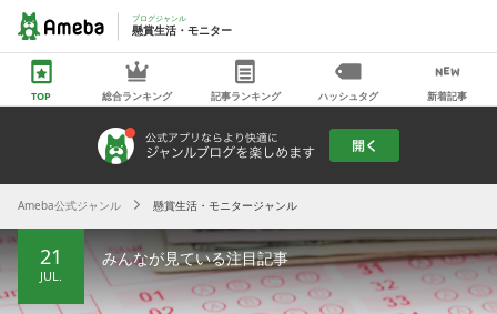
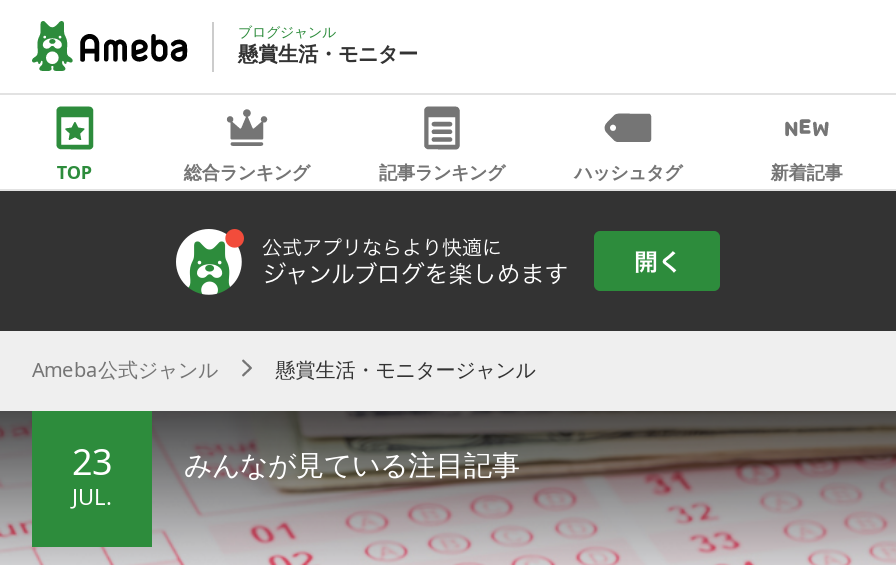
[40,243,62,269] 21 -> [72,436,112,484] 23

